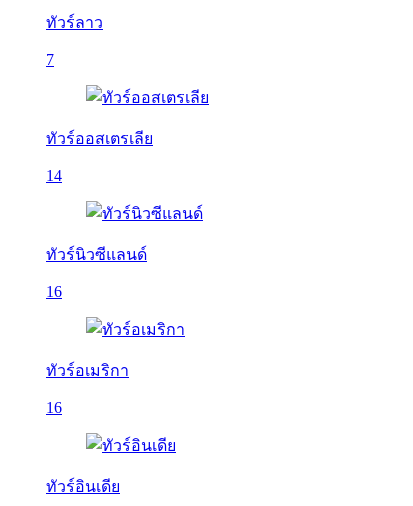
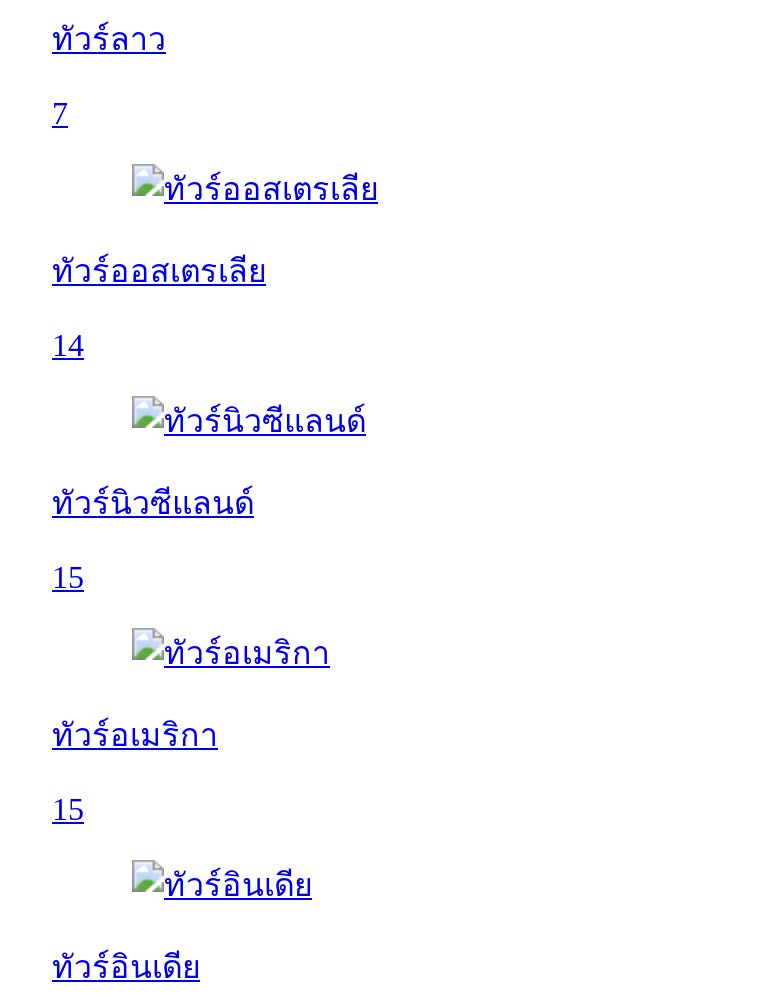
[46,283,62,300] 16 -> [52,560,84,594] 15
[46,399,62,416] 16 -> [52,792,84,826] 15

